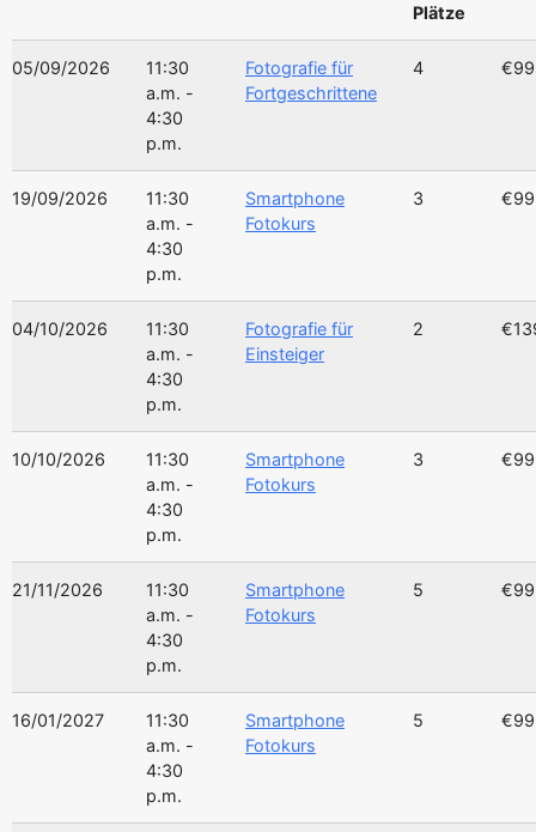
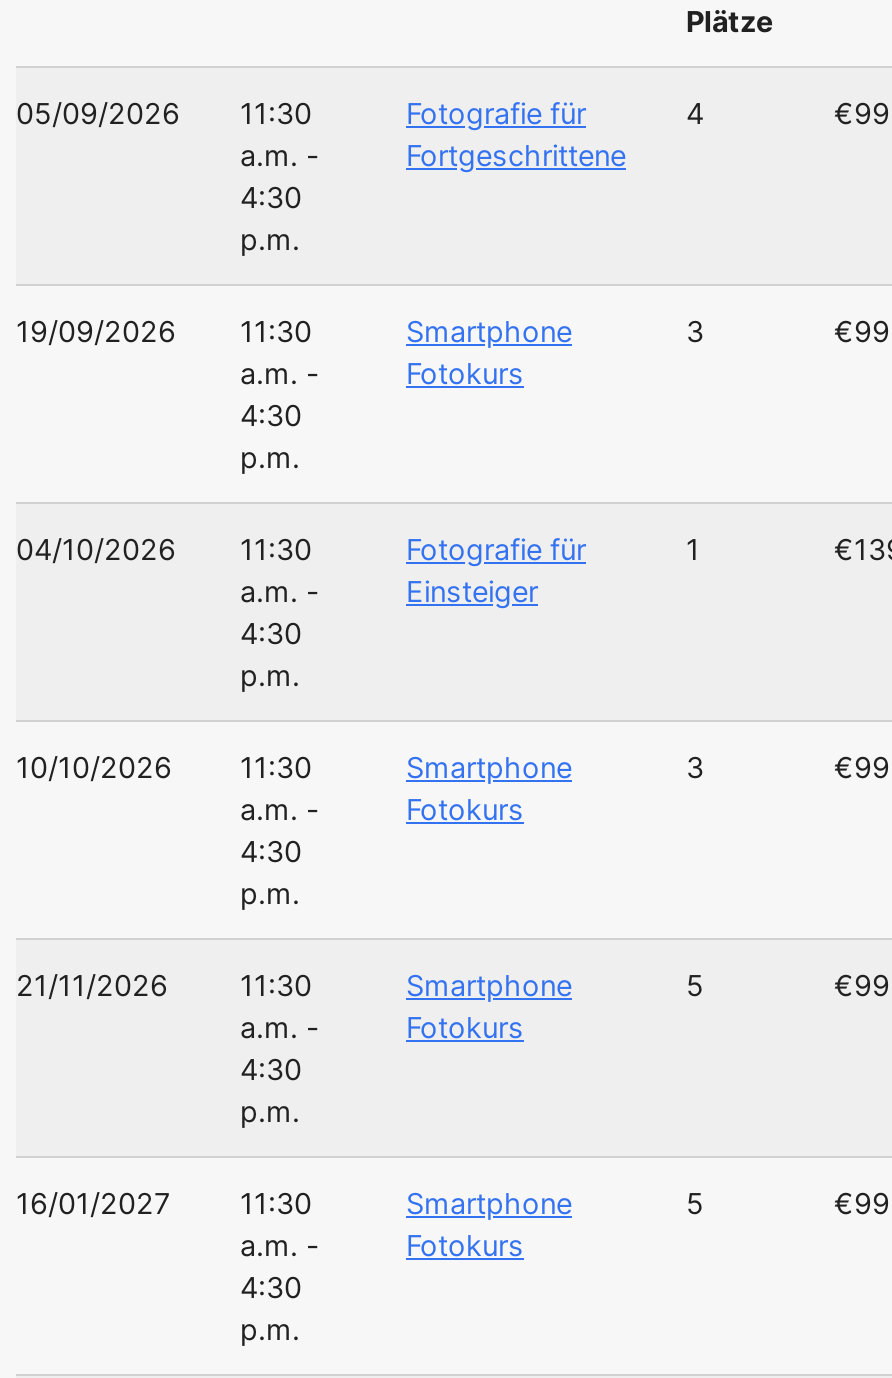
[413,319,424,339] 2 -> [686,533,700,567] 1

